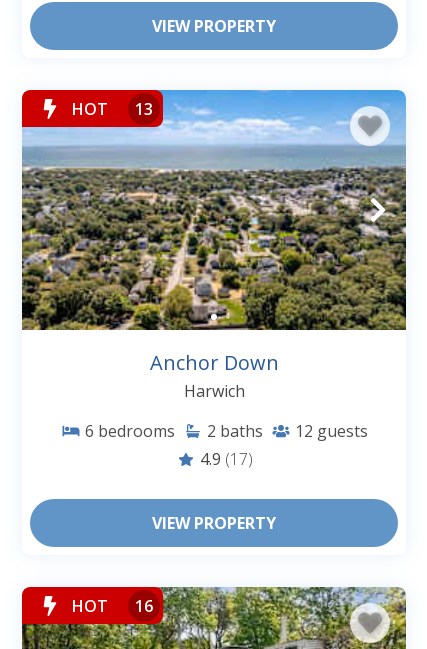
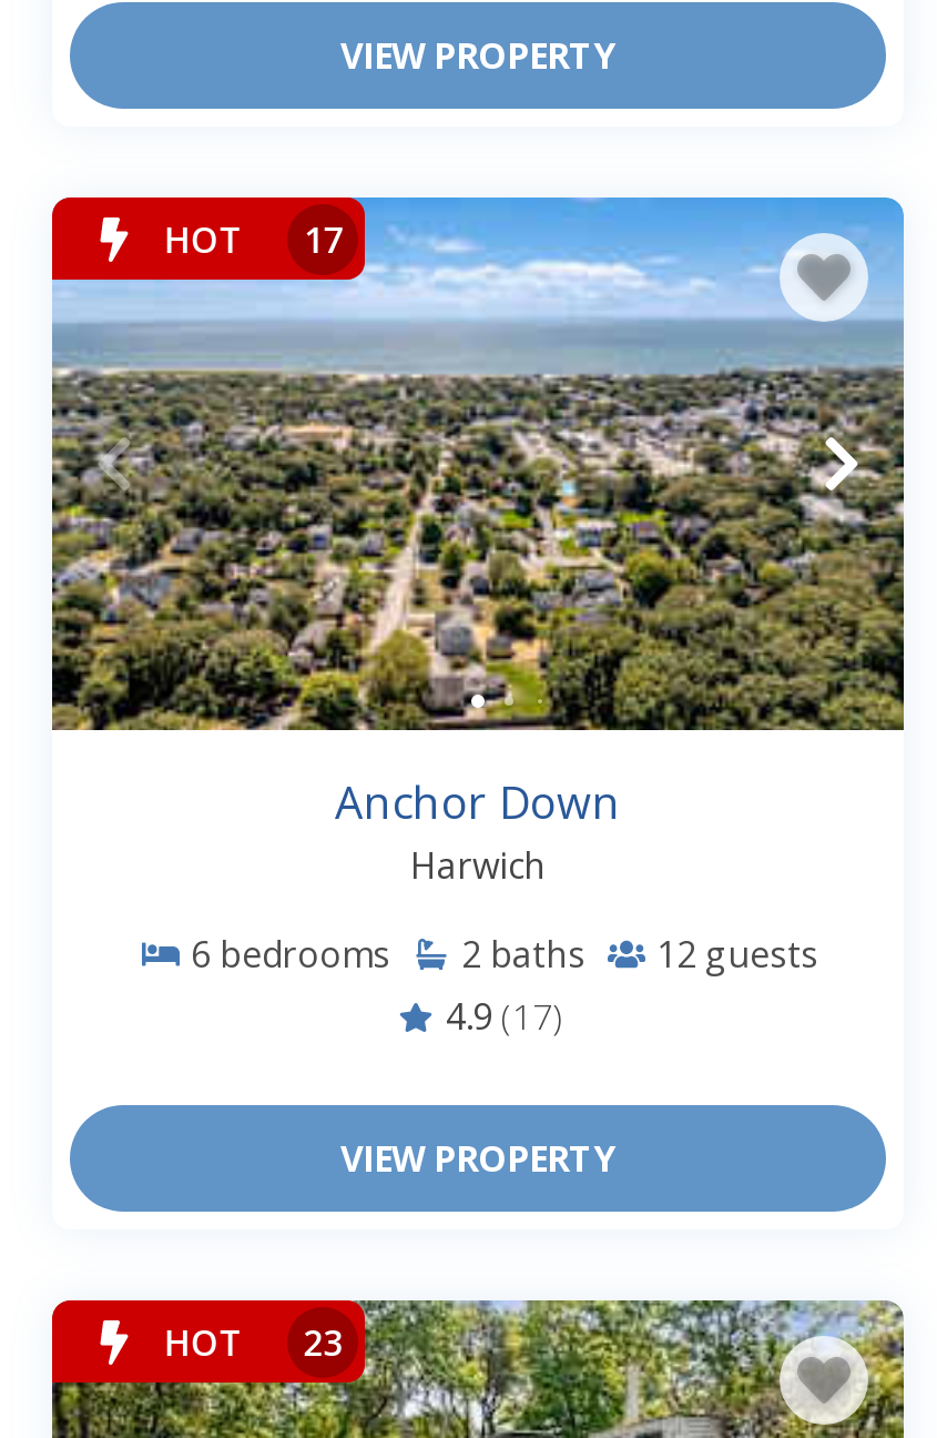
[72,97,153,119] HOT 13 -> [164,214,344,263] HOT 17
[72,594,153,616] HOT 16 -> [164,1317,344,1366] HOT 23

